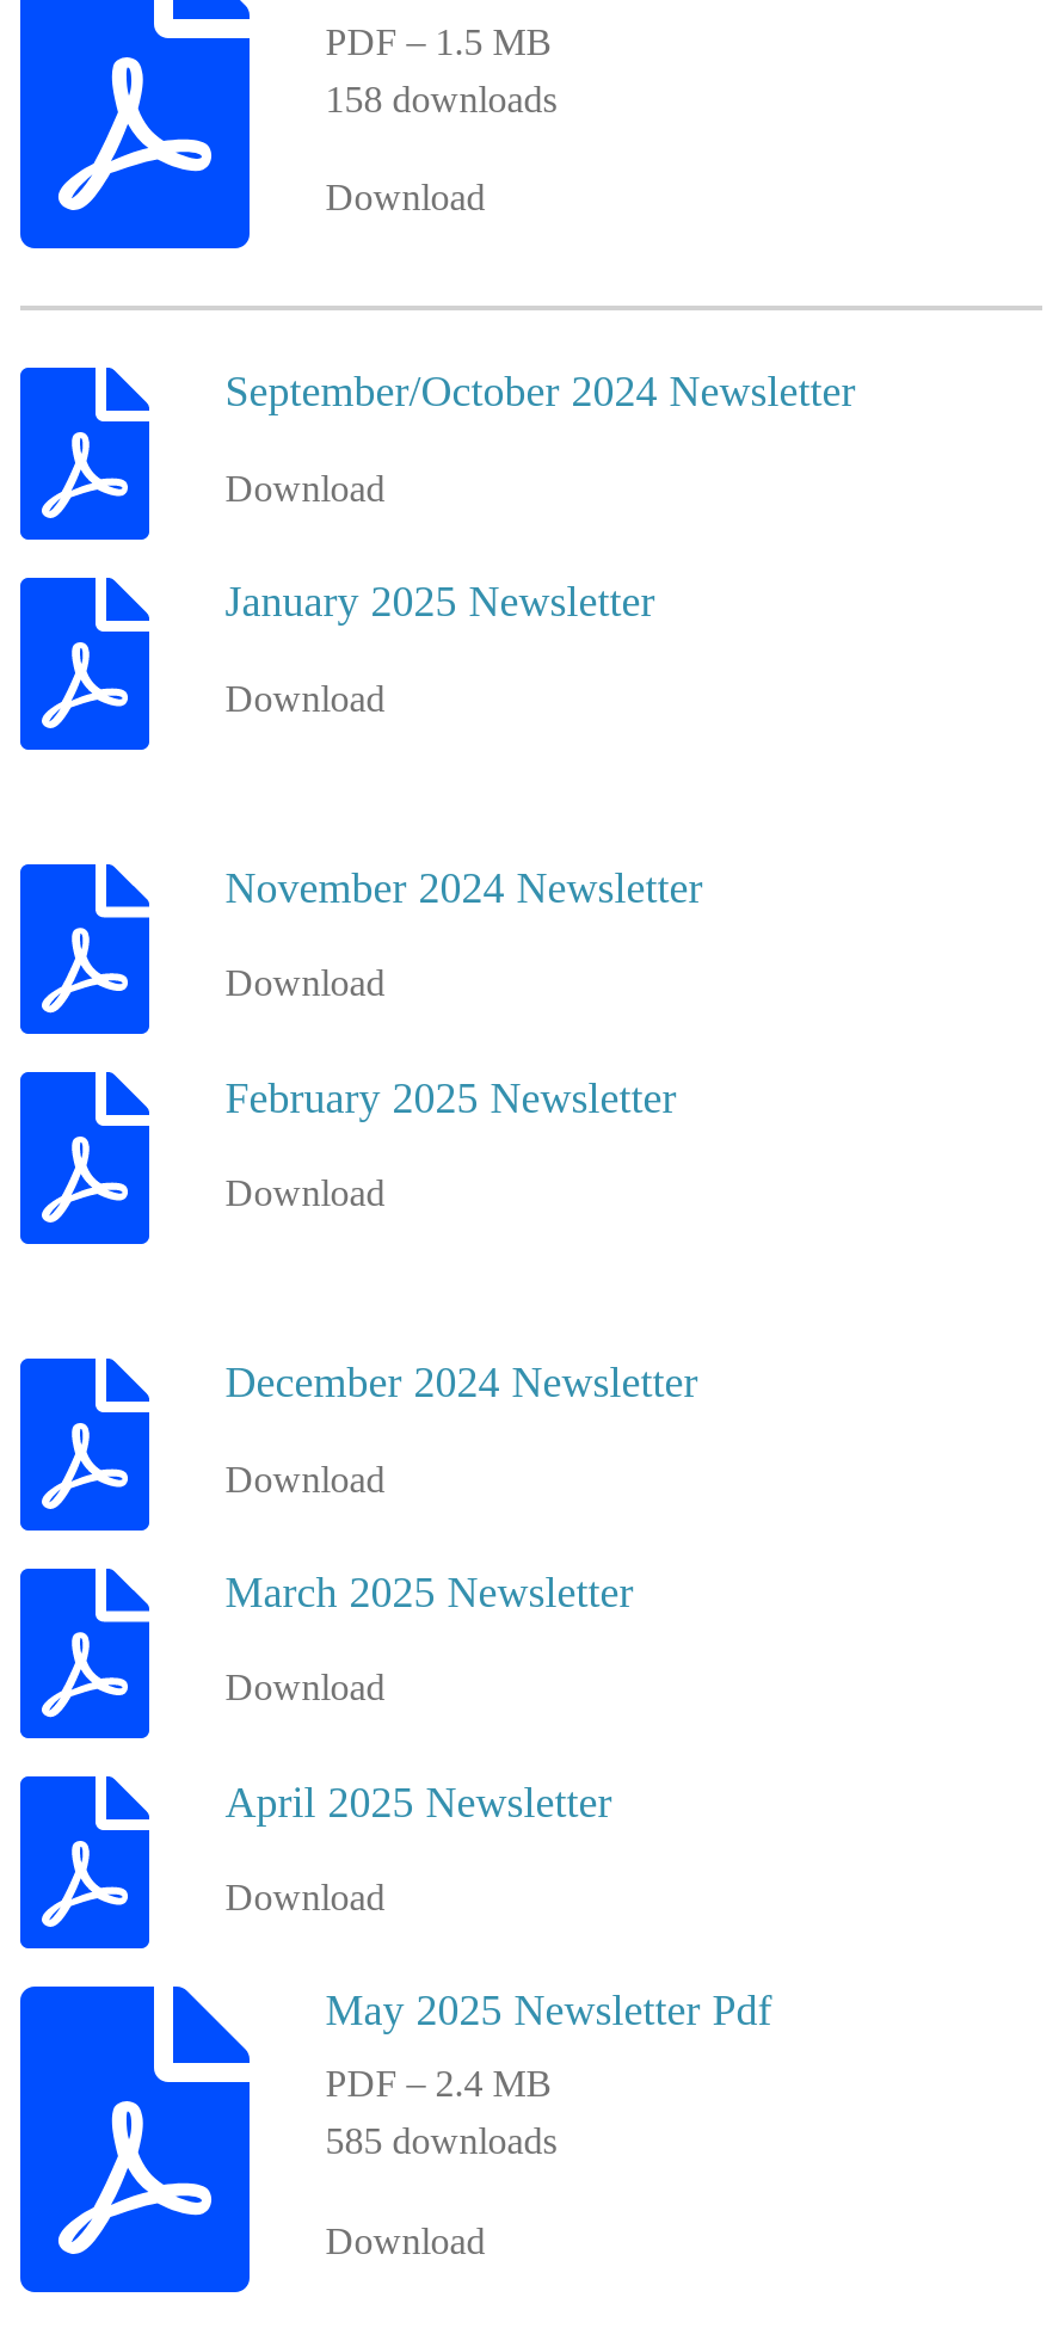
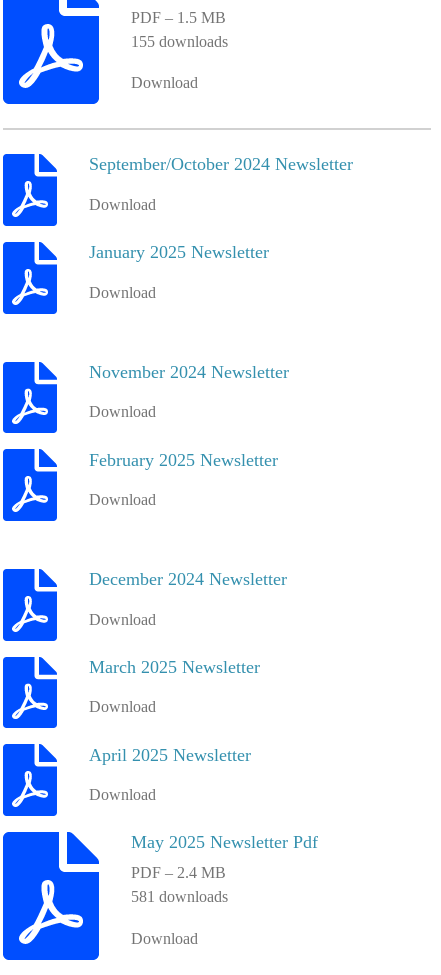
[325,78,557,119] 158 downloads -> [131,33,228,50] 155 downloads
[325,2121,557,2162] 585 downloads -> [131,888,228,905] 581 downloads

